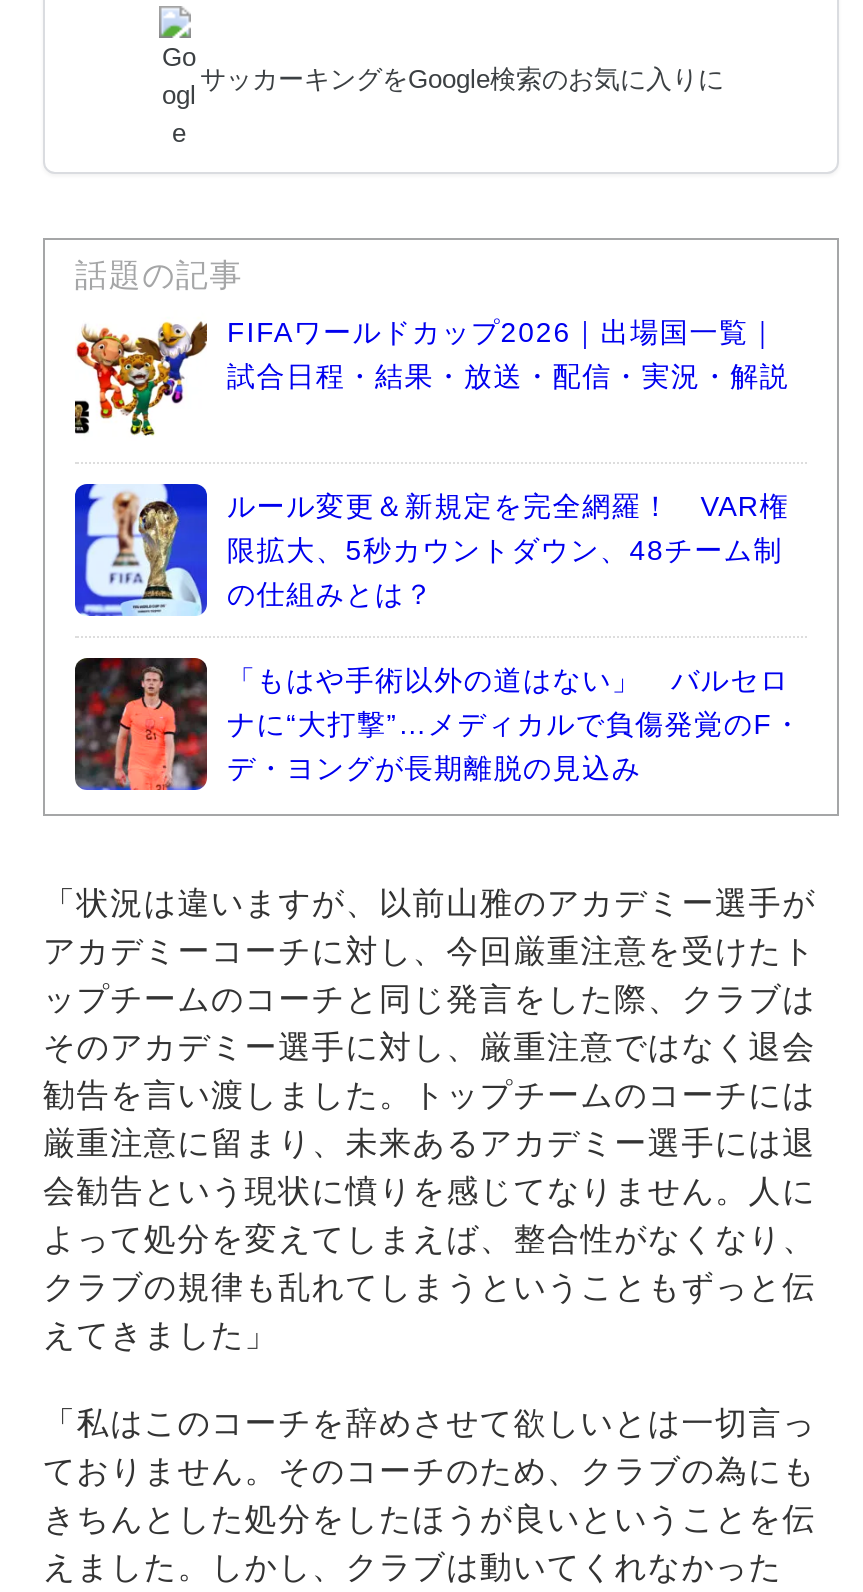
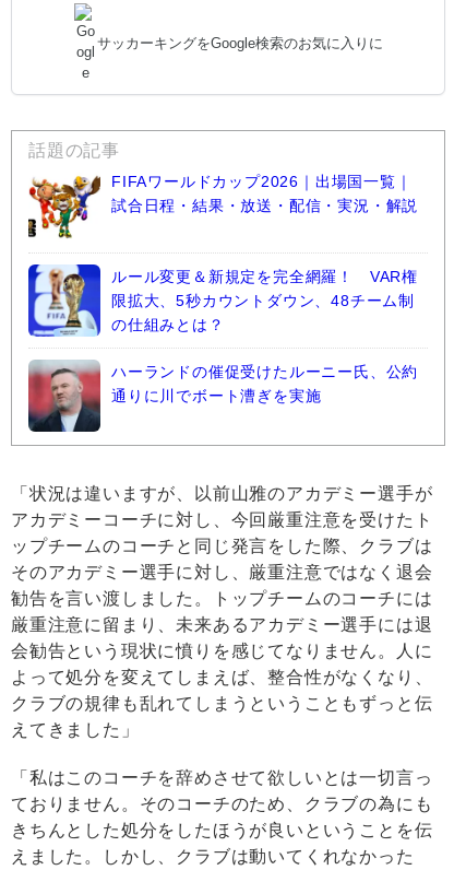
[73,656,803,792] [image] | 「もはや手術以外の道はない」 バルセロ | ナに“大打撃”…メディカルで負傷発覚のF・ | デ・ヨングが長期離脱の見込み -> [27,360,418,433] [image] | ハーランドの催促受けたルーニー氏、公約 | 通りに川でボート漕ぎを実施

